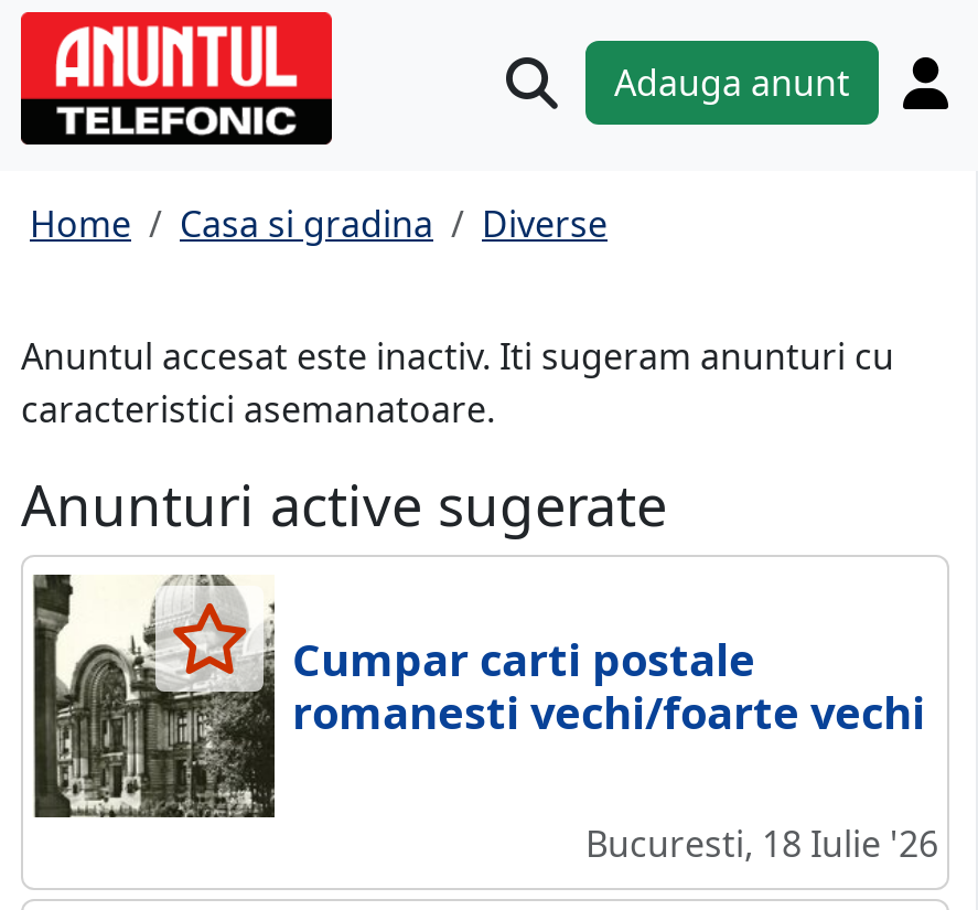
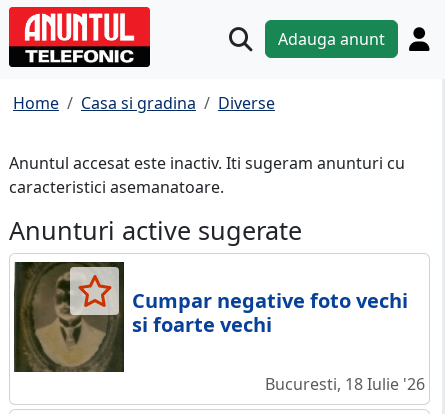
[32,575,925,817] [image] | Cumpar carti postale | romanesti vechi/foarte vechi -> [16,261,408,372] [image] | Cumpar negative foto vechi | si foarte vechi

